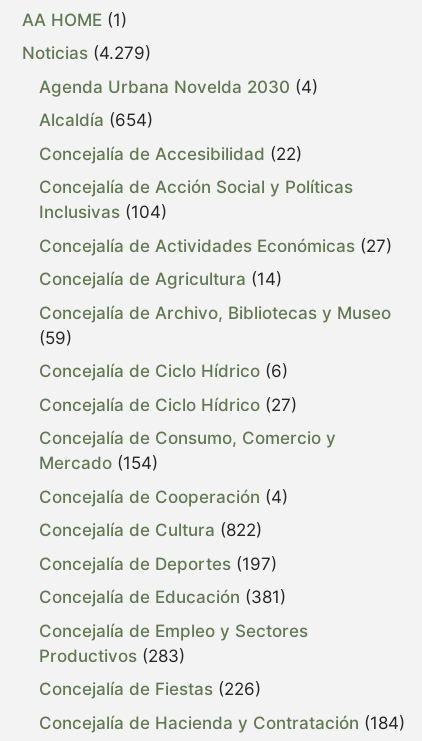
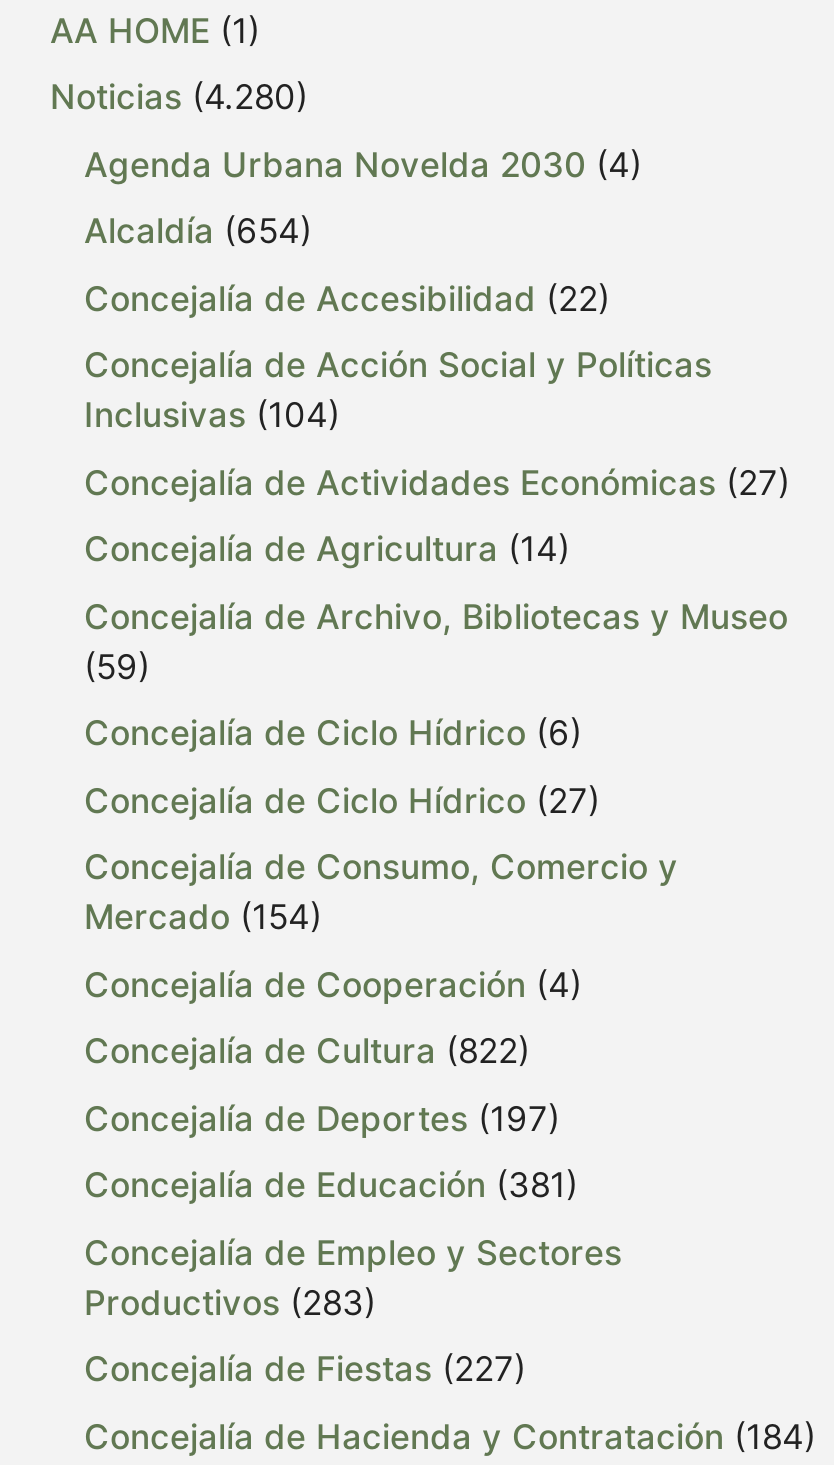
[22,43,151,63] Noticias (4.279) -> [50,77,308,117] Noticias (4.280)
[39,679,261,699] Concejalía de Fiestas (226) -> [84,1349,526,1389] Concejalía de Fiestas (227)

